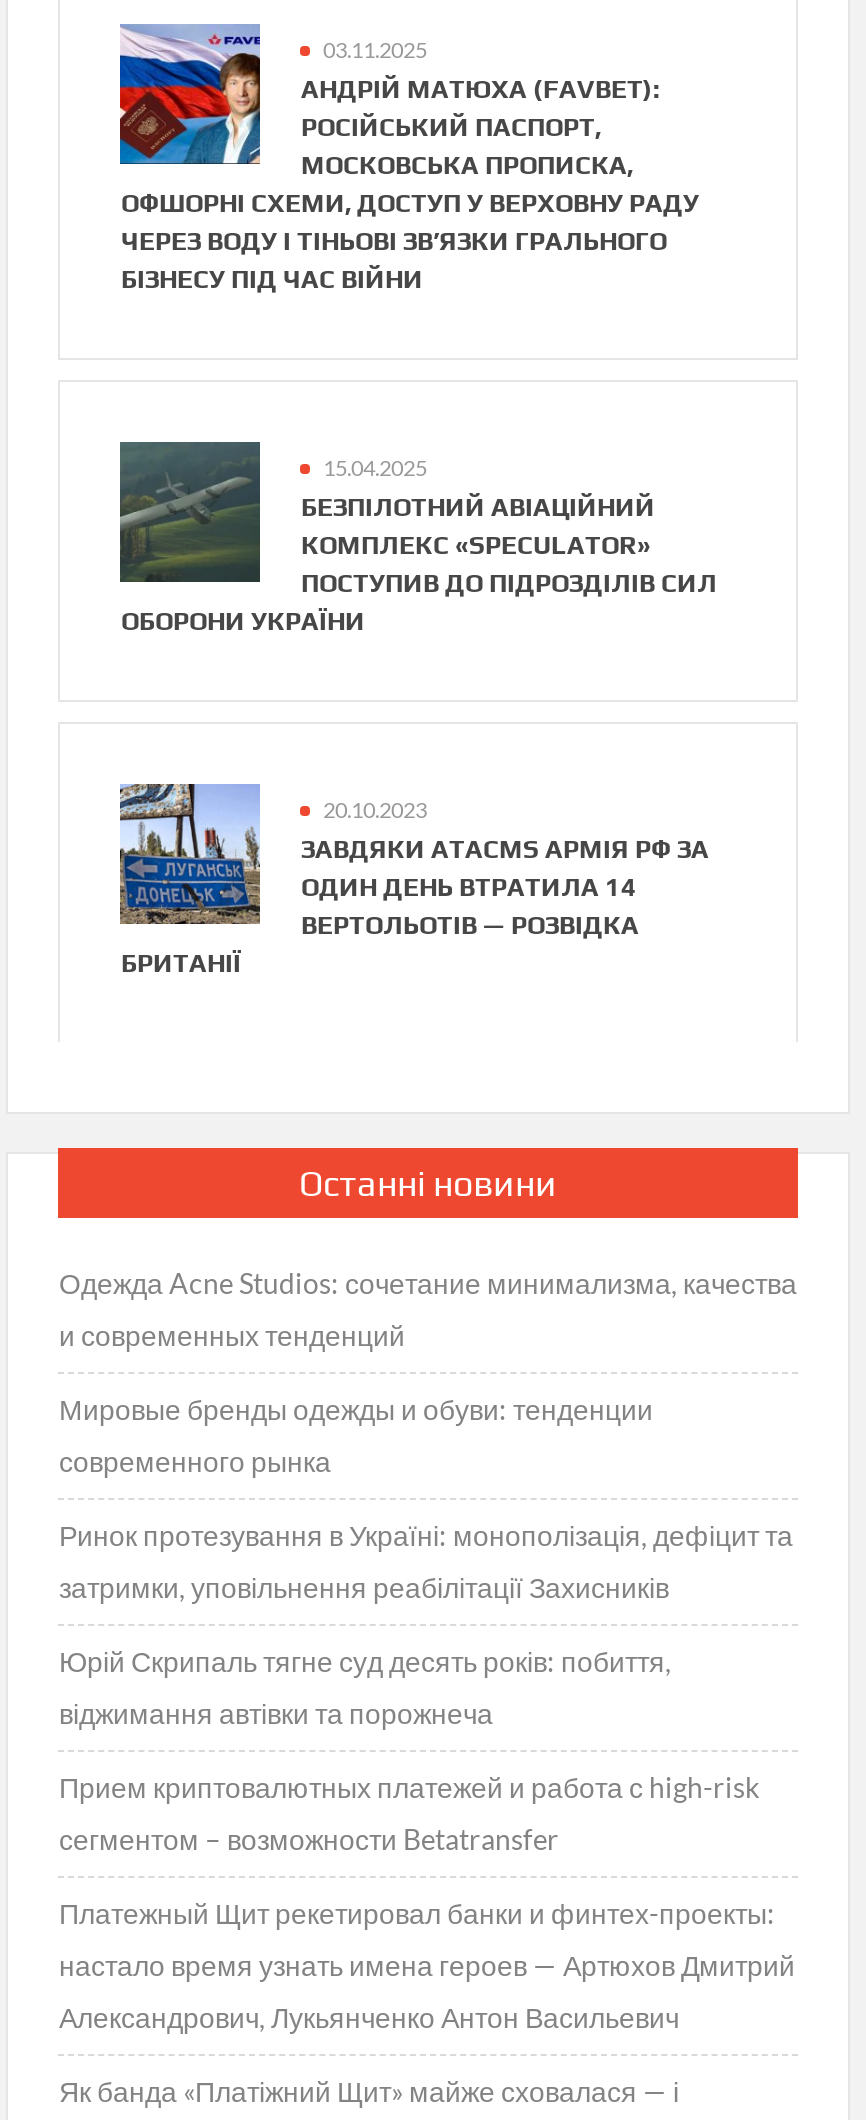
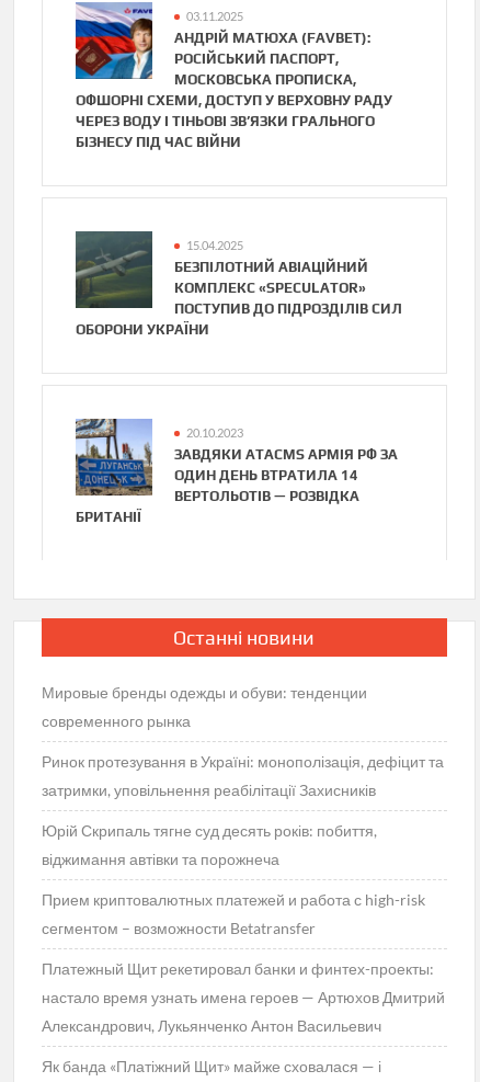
[59,1266,797,1352] Одежда Acne Studios: сочетание минимализма, качества | и современных тенденций -> none

